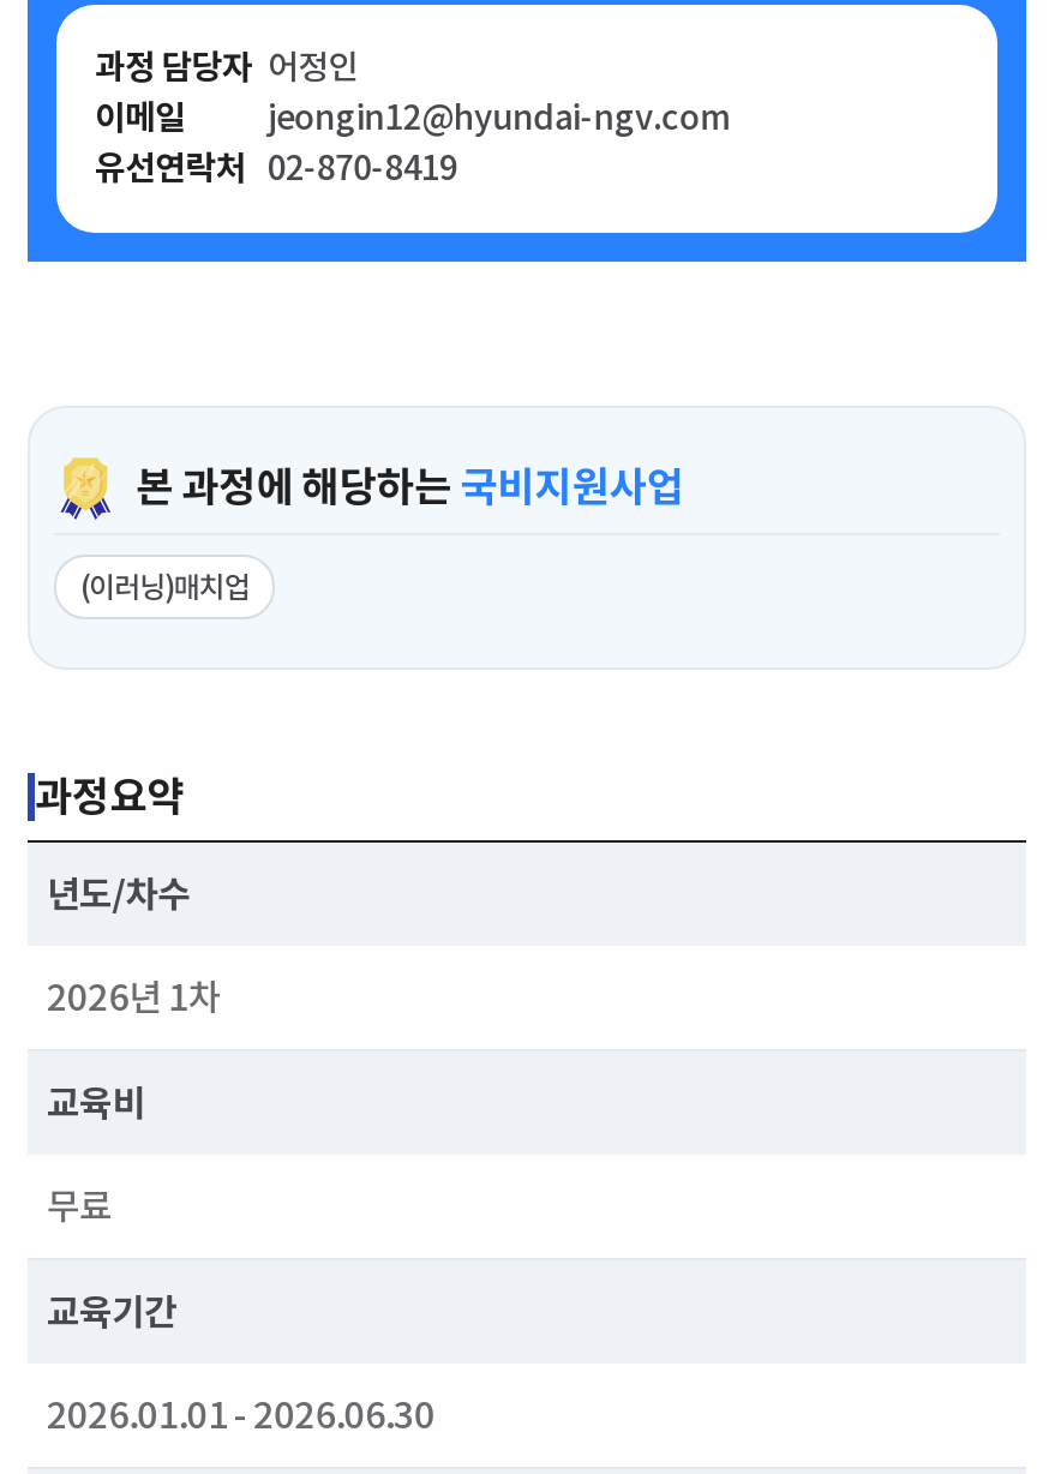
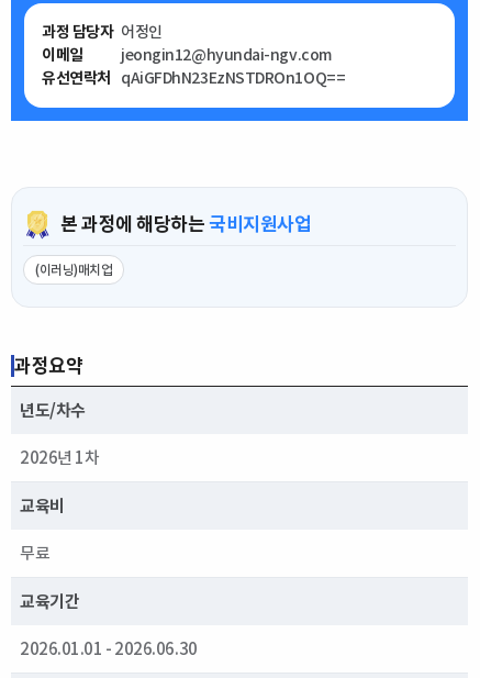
[95,145,458,188] 유선연락처 02-870-8419 -> [42,68,345,87] 유선연락처 qAiGFDhN23EzNSTDROn1OQ==

